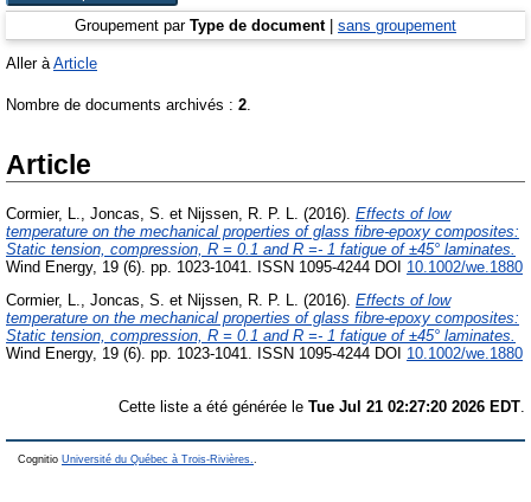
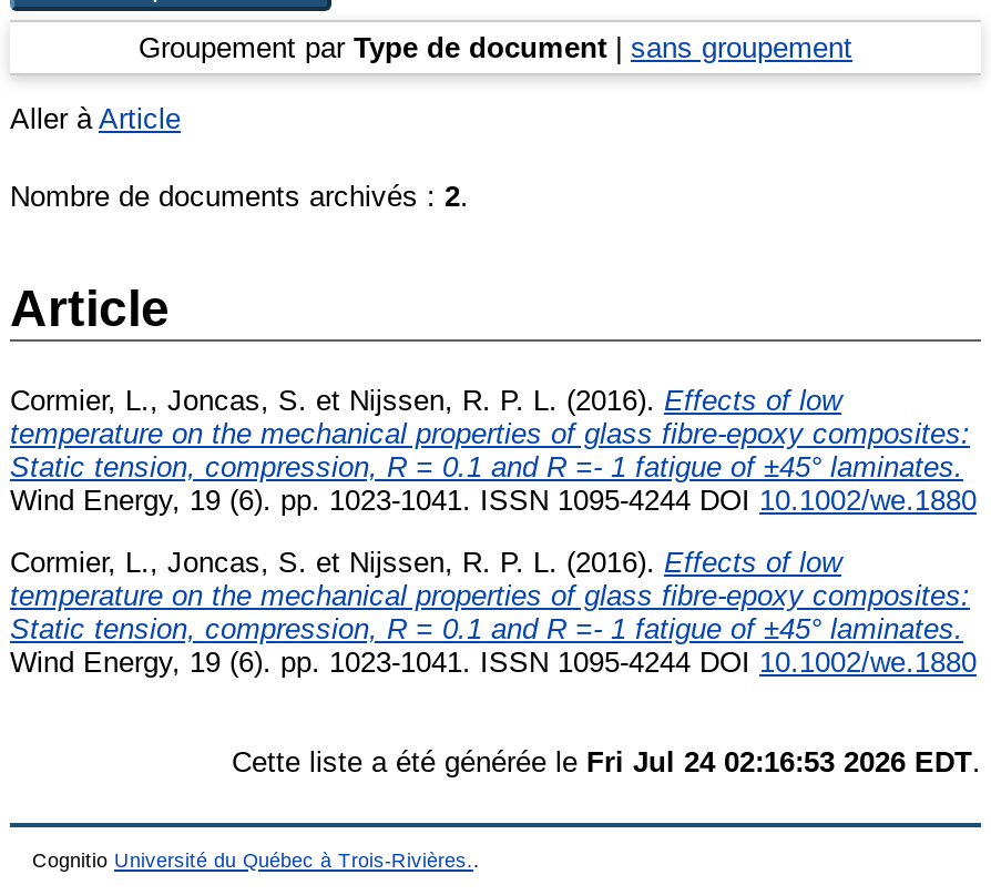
[119,398,525,415] Cette liste a été générée le Tue Jul 21 02:27:20 2026 EDT. -> [232,745,981,778] Cette liste a été générée le Fri Jul 24 02:16:53 2026 EDT.

